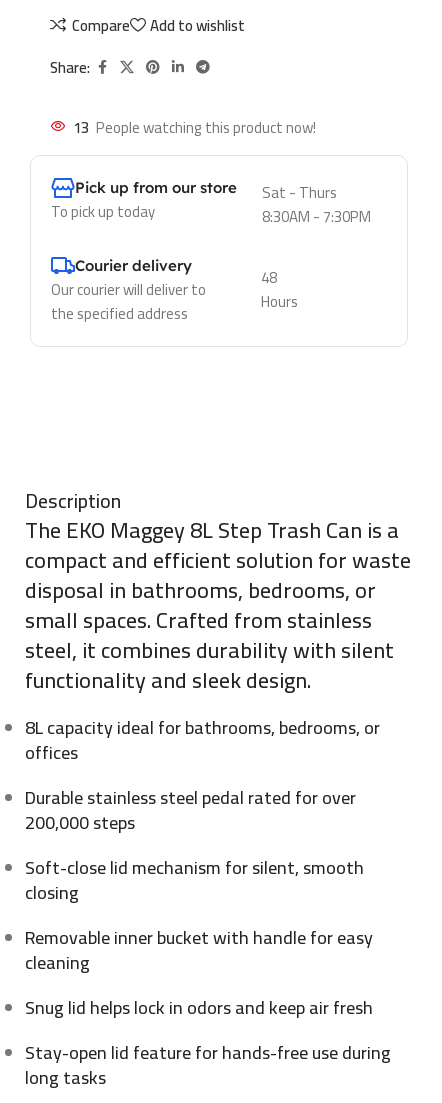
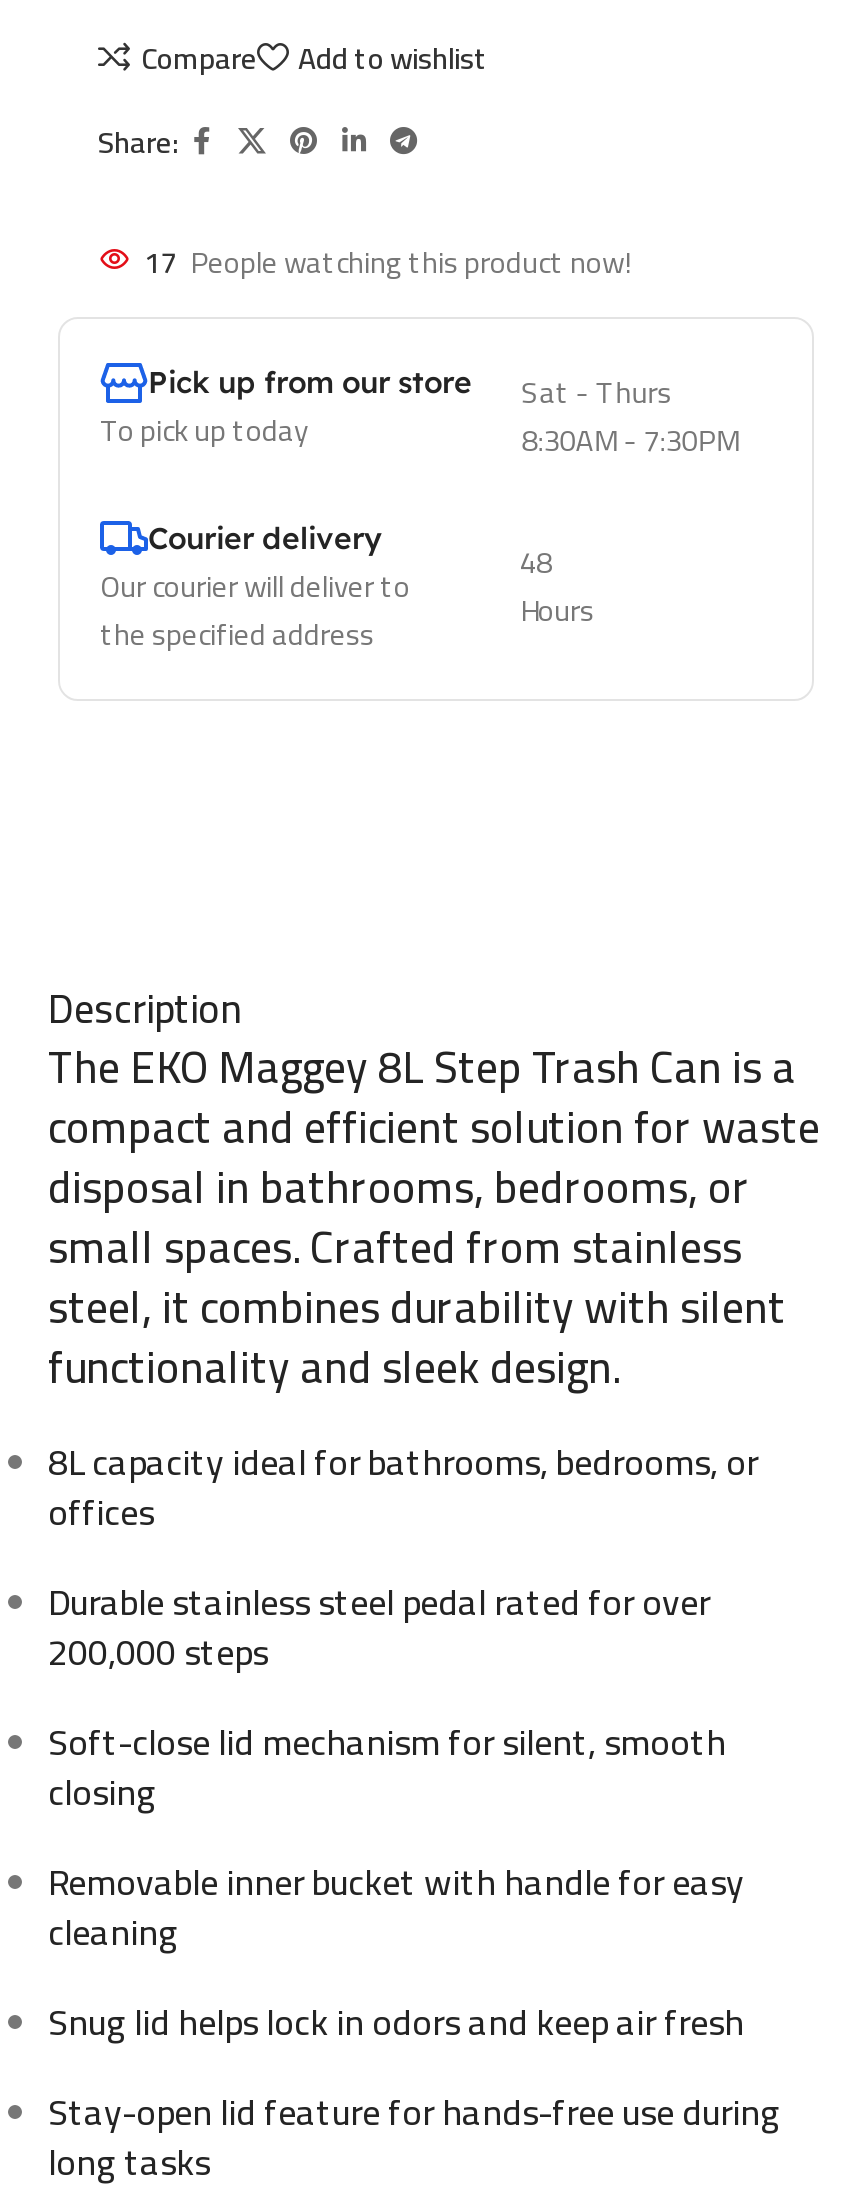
[73,113,316,142] 13 People watching this product now! -> [144,233,630,291] 17 People watching this product now!

